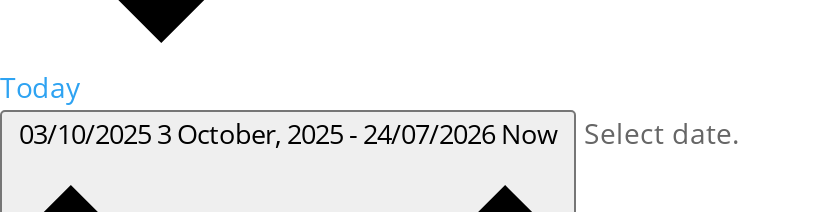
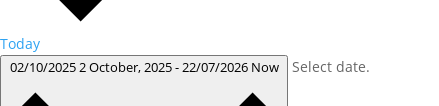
[19,114,740,152] 03/10/2025 3 October, 2025 - 24/07/2026 Now Select date. -> [9,57,370,76] 02/10/2025 2 October, 2025 - 22/07/2026 Now Select date.

